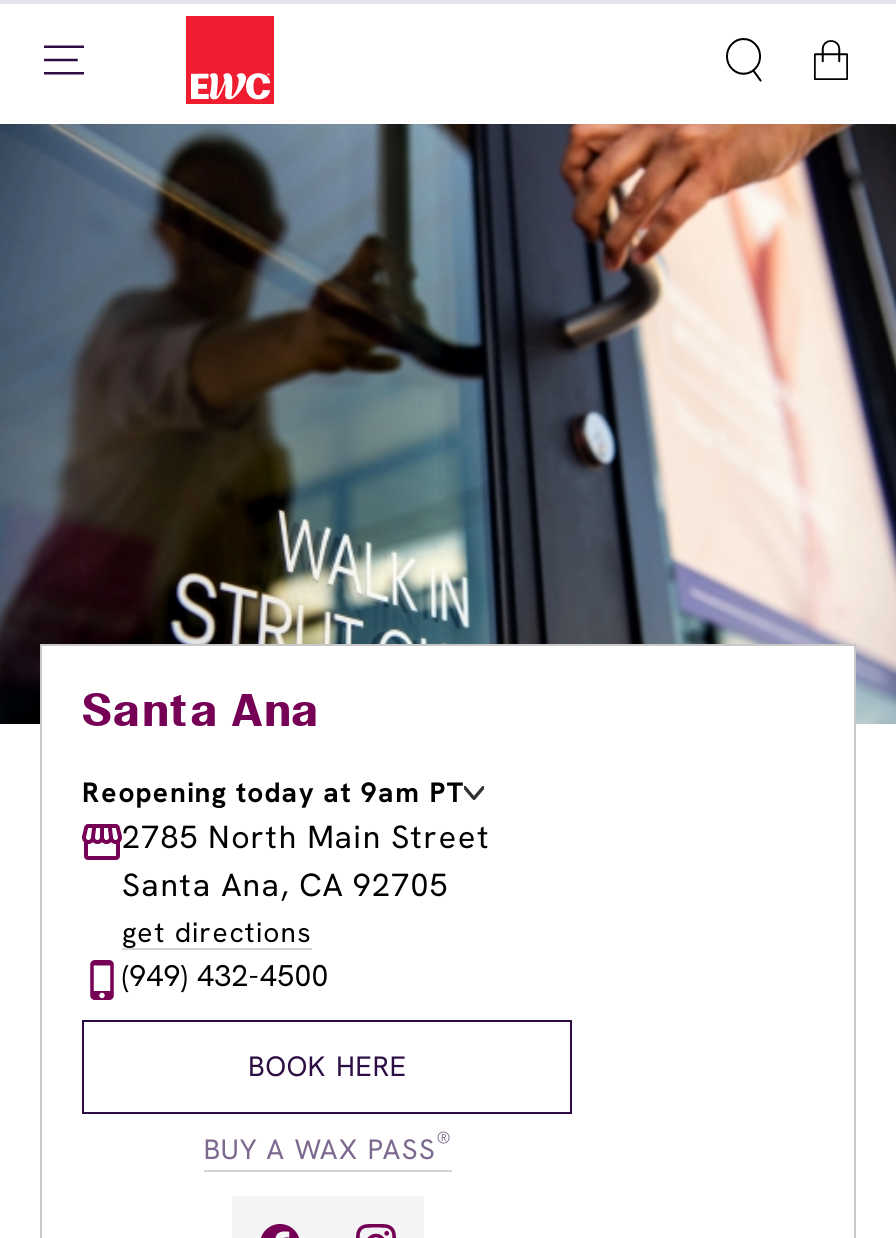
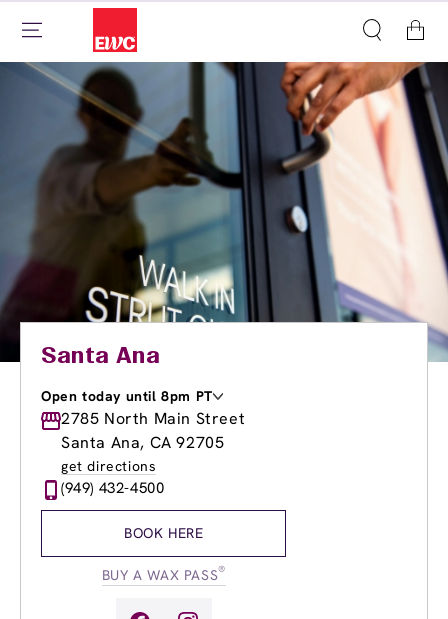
[82,774,464,810] Reopening today at 9am PT -> [41,387,213,405] Open today until 8pm PT

